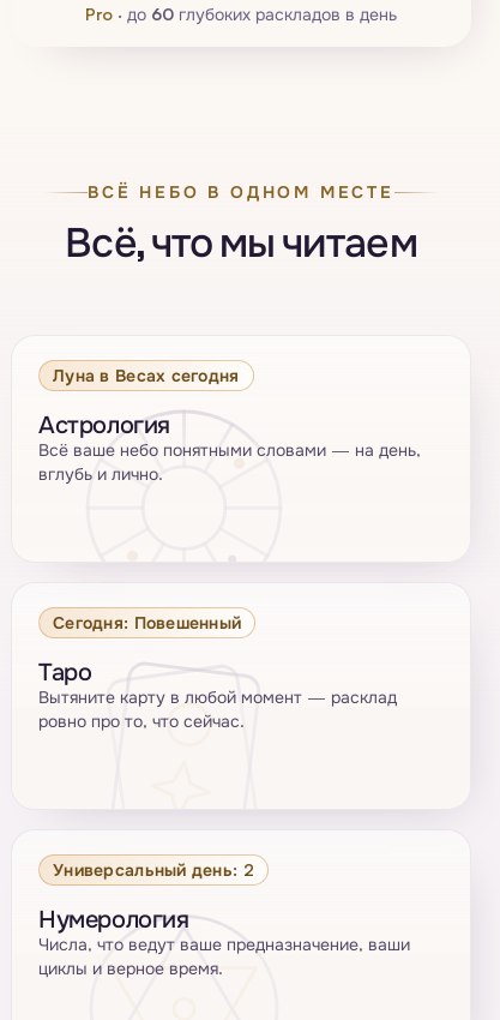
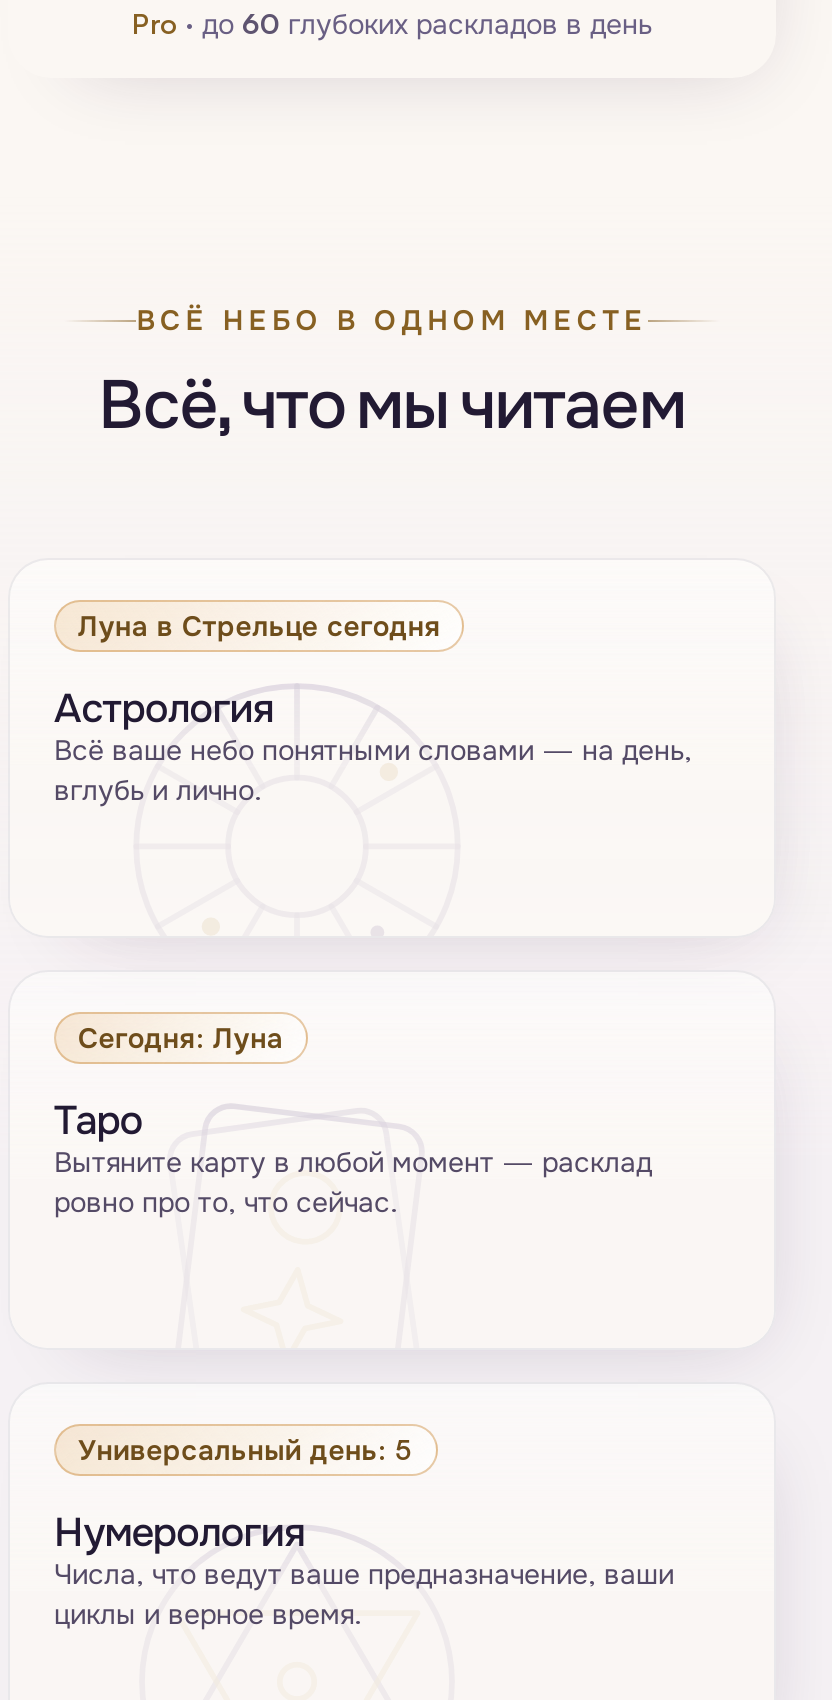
[53,365,239,385] Луна в Весах сегодня -> [78,608,441,642] Луна в Стрельце сегодня
[53,612,241,632] Сегодня: Повешенный -> [78,1020,283,1054] Сегодня: Луна
[53,859,254,880] Универсальный день: 2 -> [78,1432,414,1466] Универсальный день: 5

